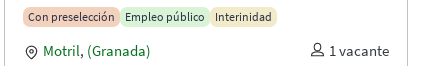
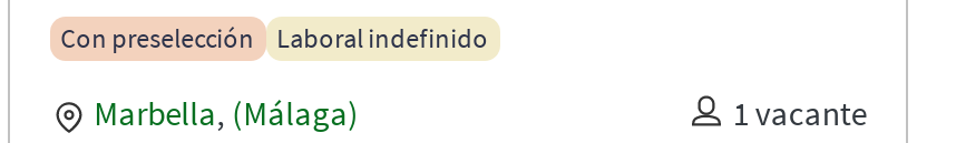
[125,9,272,24] Empleo público | Interinidad -> [277,21,488,54] Laboral indefinido
[43,41,151,60] Motril, (Granada) -> [94,92,359,134] Marbella, (Málaga)

